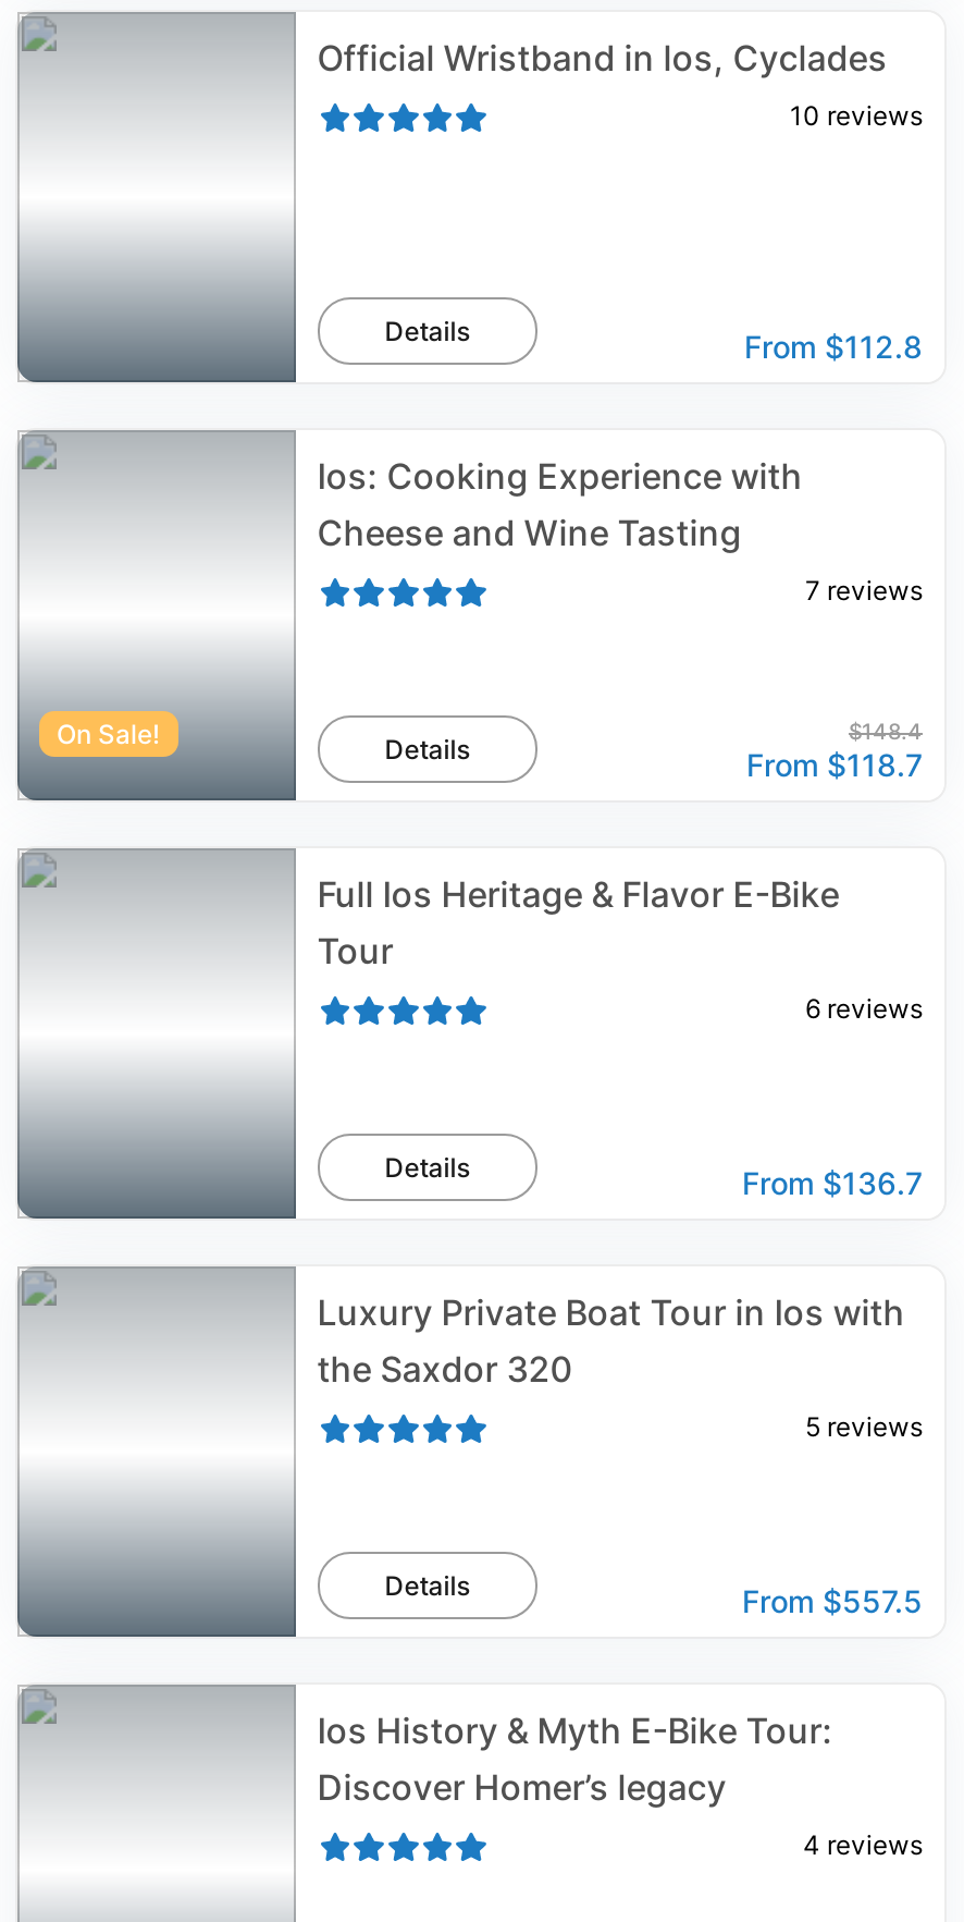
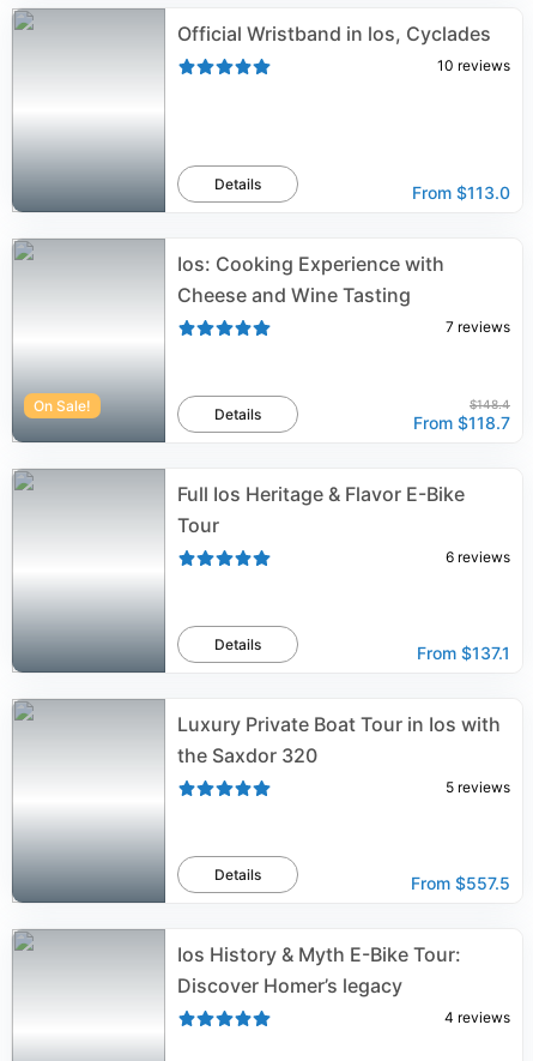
[744,328,923,365] From $112.8 -> [412,182,510,203] From $113.0
[742,1164,923,1201] From $136.7 -> [417,643,510,663] From $137.1

